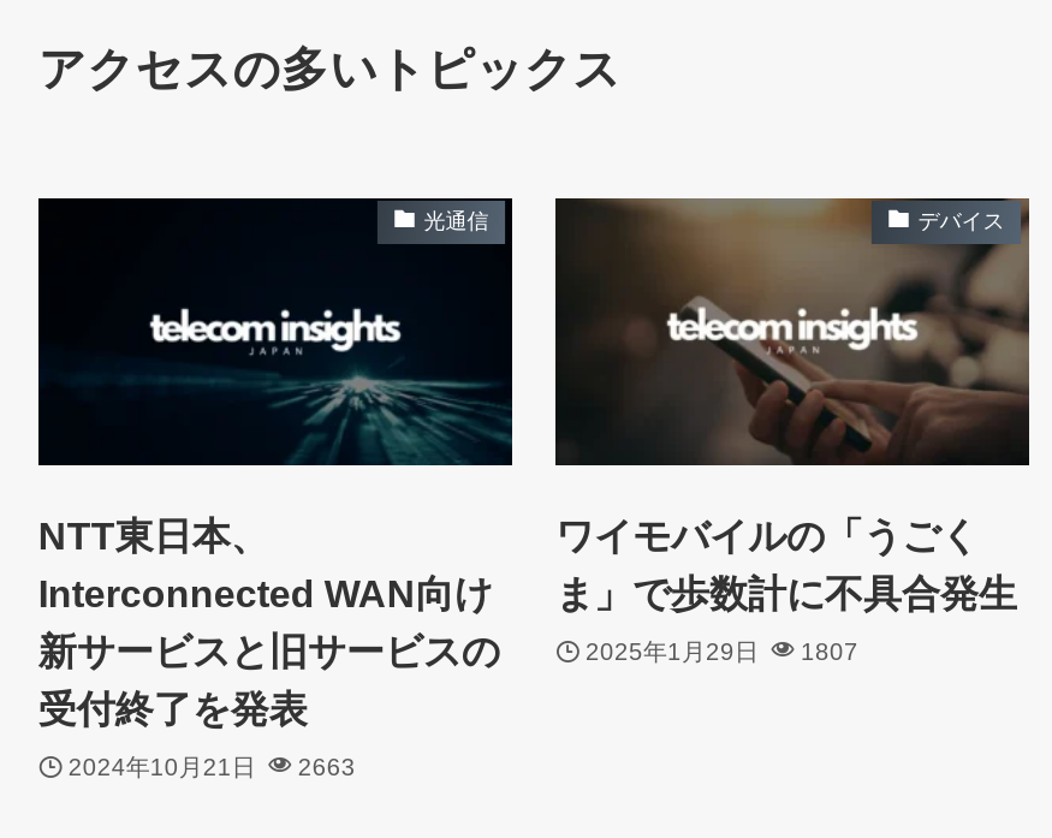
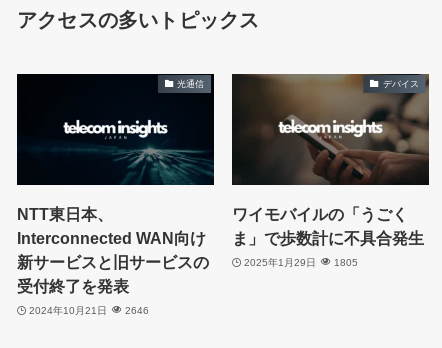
[586,638,858,665] 2025年1月29日 1807 -> [244,257,358,268] 2025年1月29日 1805
[68,754,356,780] 2024年10月21日 2663 -> [29,305,149,316] 2024年10月21日 2646

